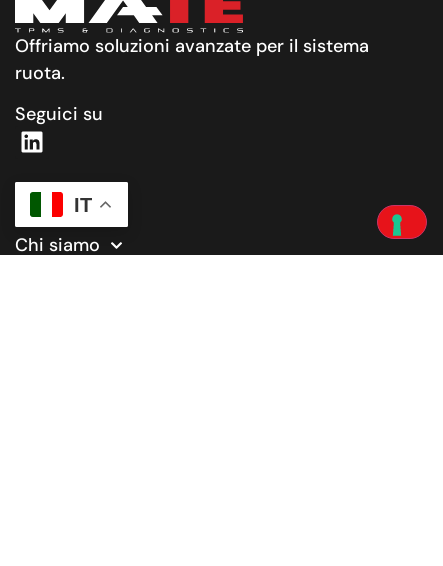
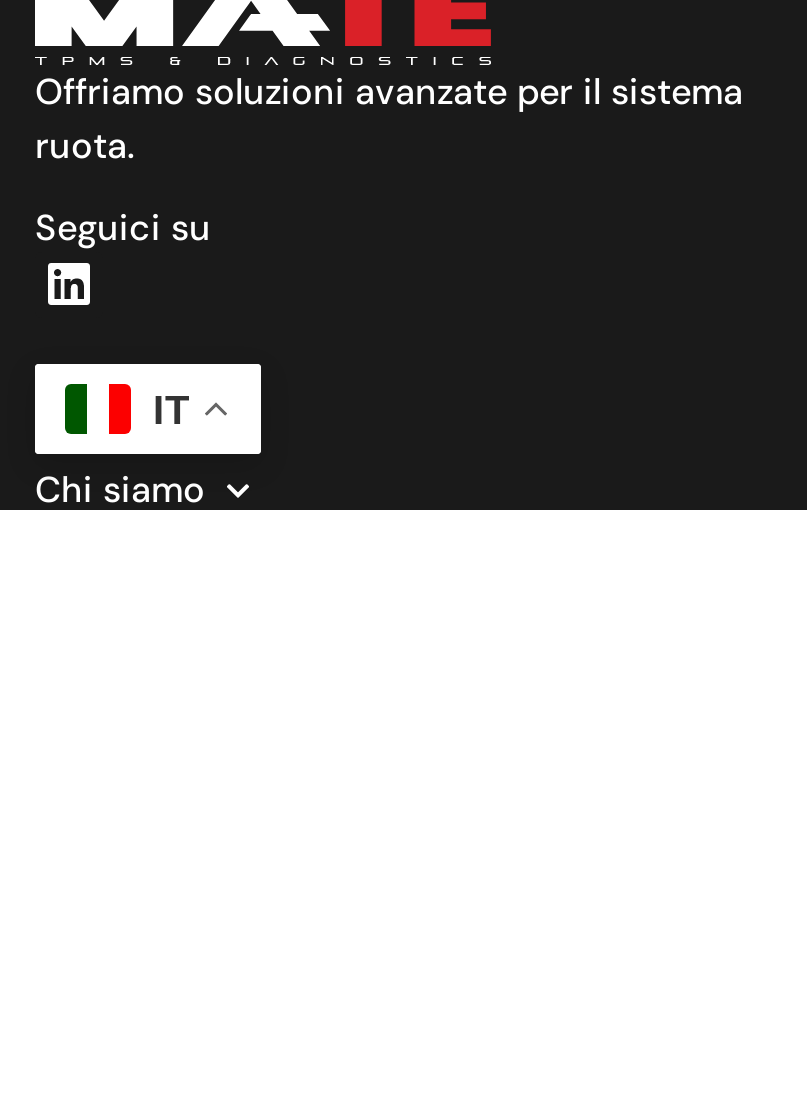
[376,204,428,240] [image] -> none

